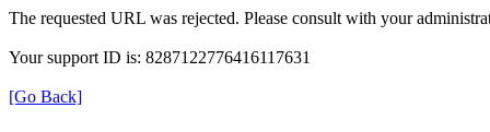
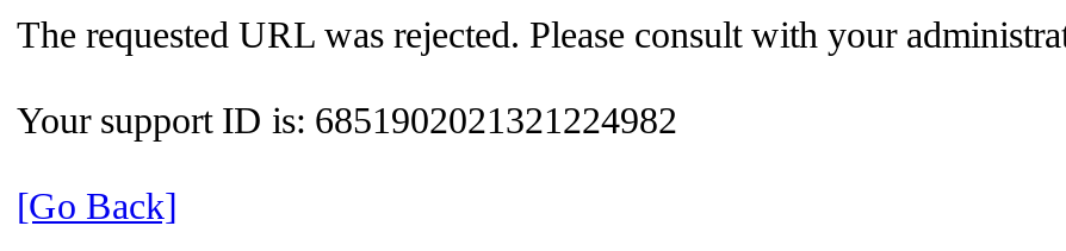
[9,48,311,67] Your support ID is: 8287122776416117631 -> [17,100,677,140] Your support ID is: 6851902021321224982

